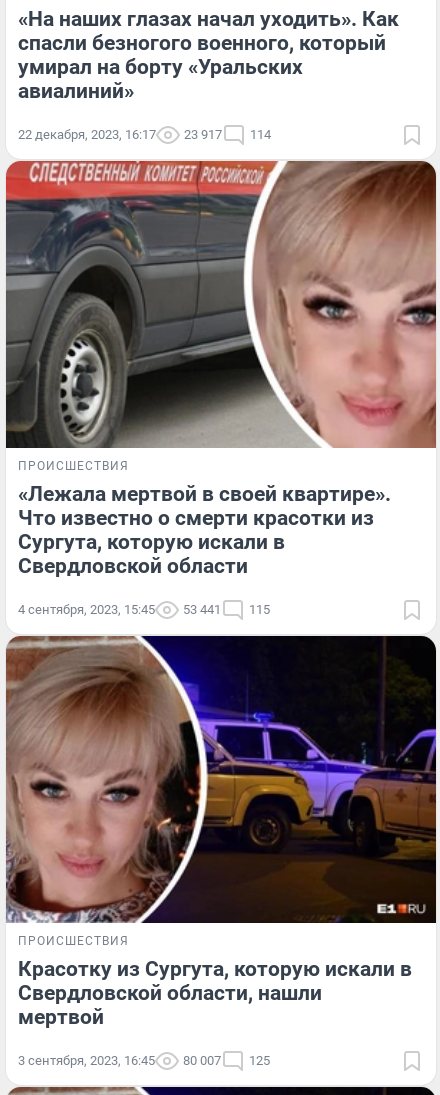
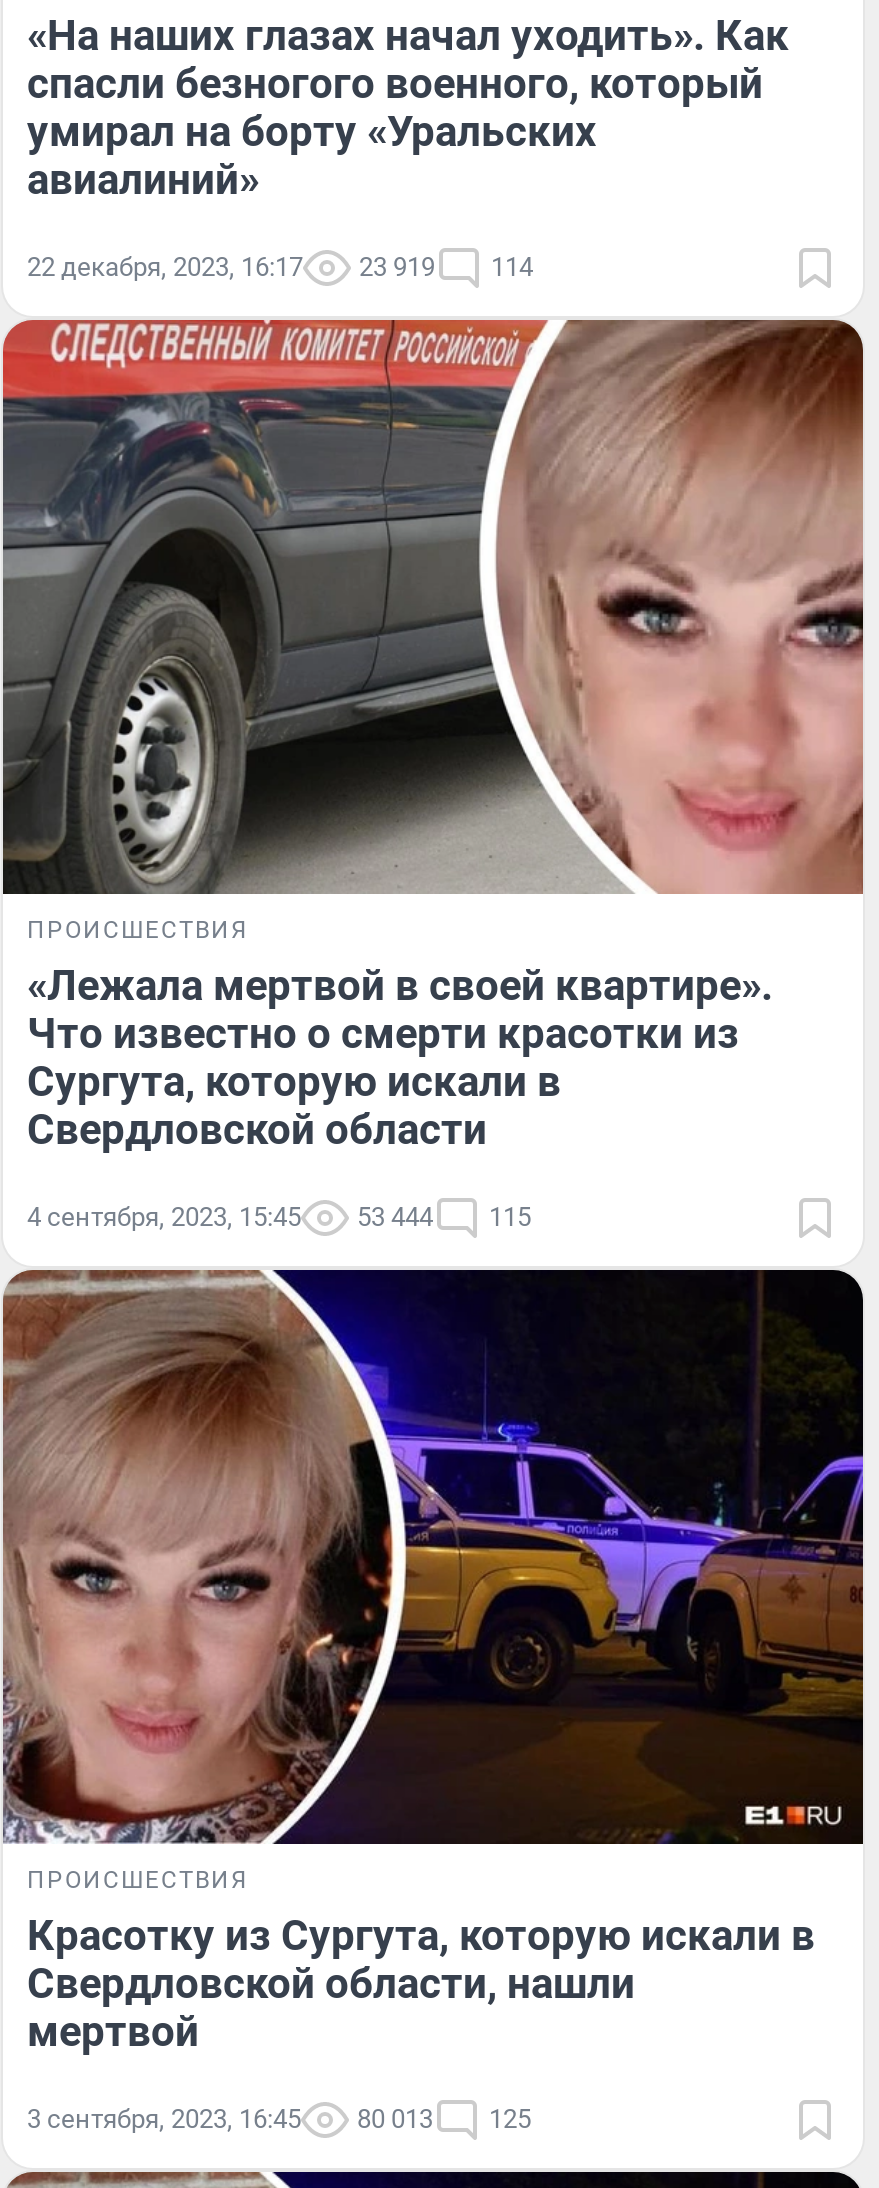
[18,127,271,142] 22 декабря, 2023, 16:17 23 917 114 -> [27,252,533,282] 22 декабря, 2023, 16:17 23 919 114
[18,602,270,617] 4 сентября, 2023, 15:45 53 441 115 -> [27,1202,531,1232] 4 сентября, 2023, 15:45 53 444 115
[183,1052,221,1067] 80 007 -> [357,2103,433,2133] 80 013

